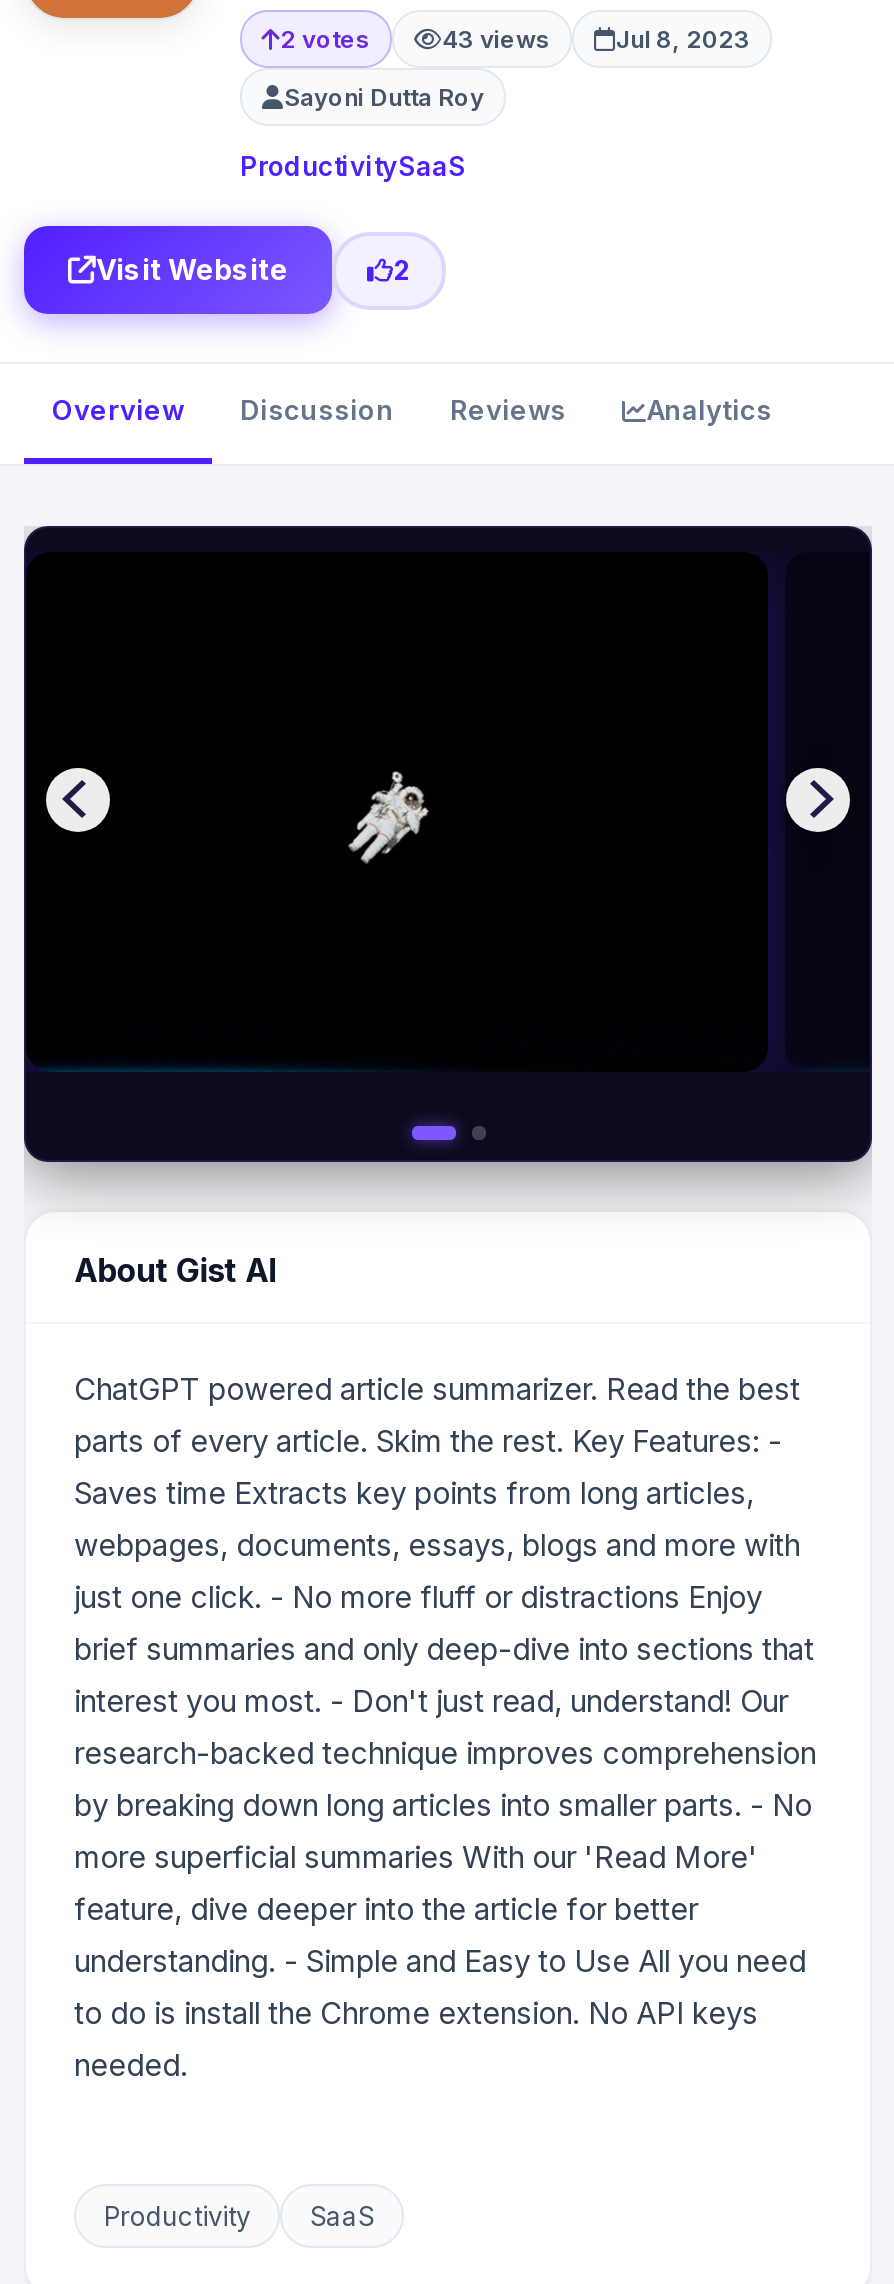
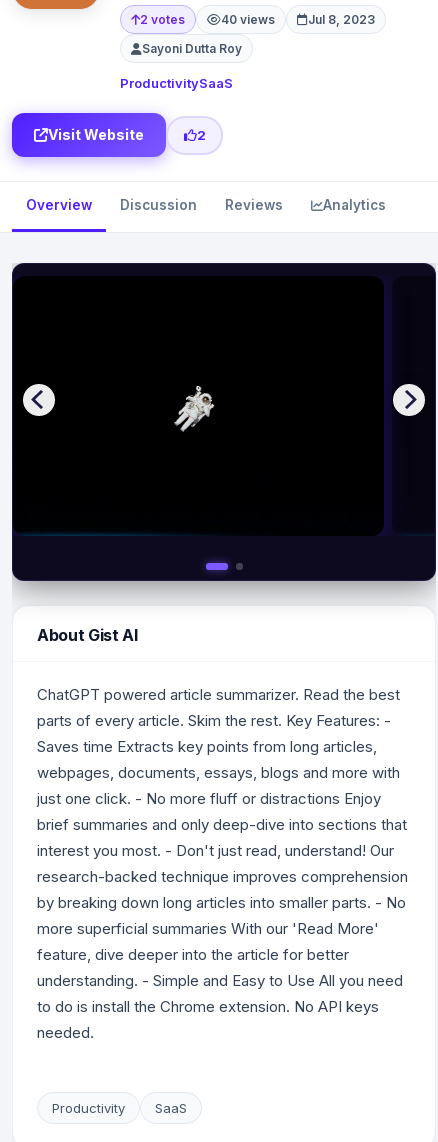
[442,24,550,54] 43 views -> [221,12,275,27] 40 views

